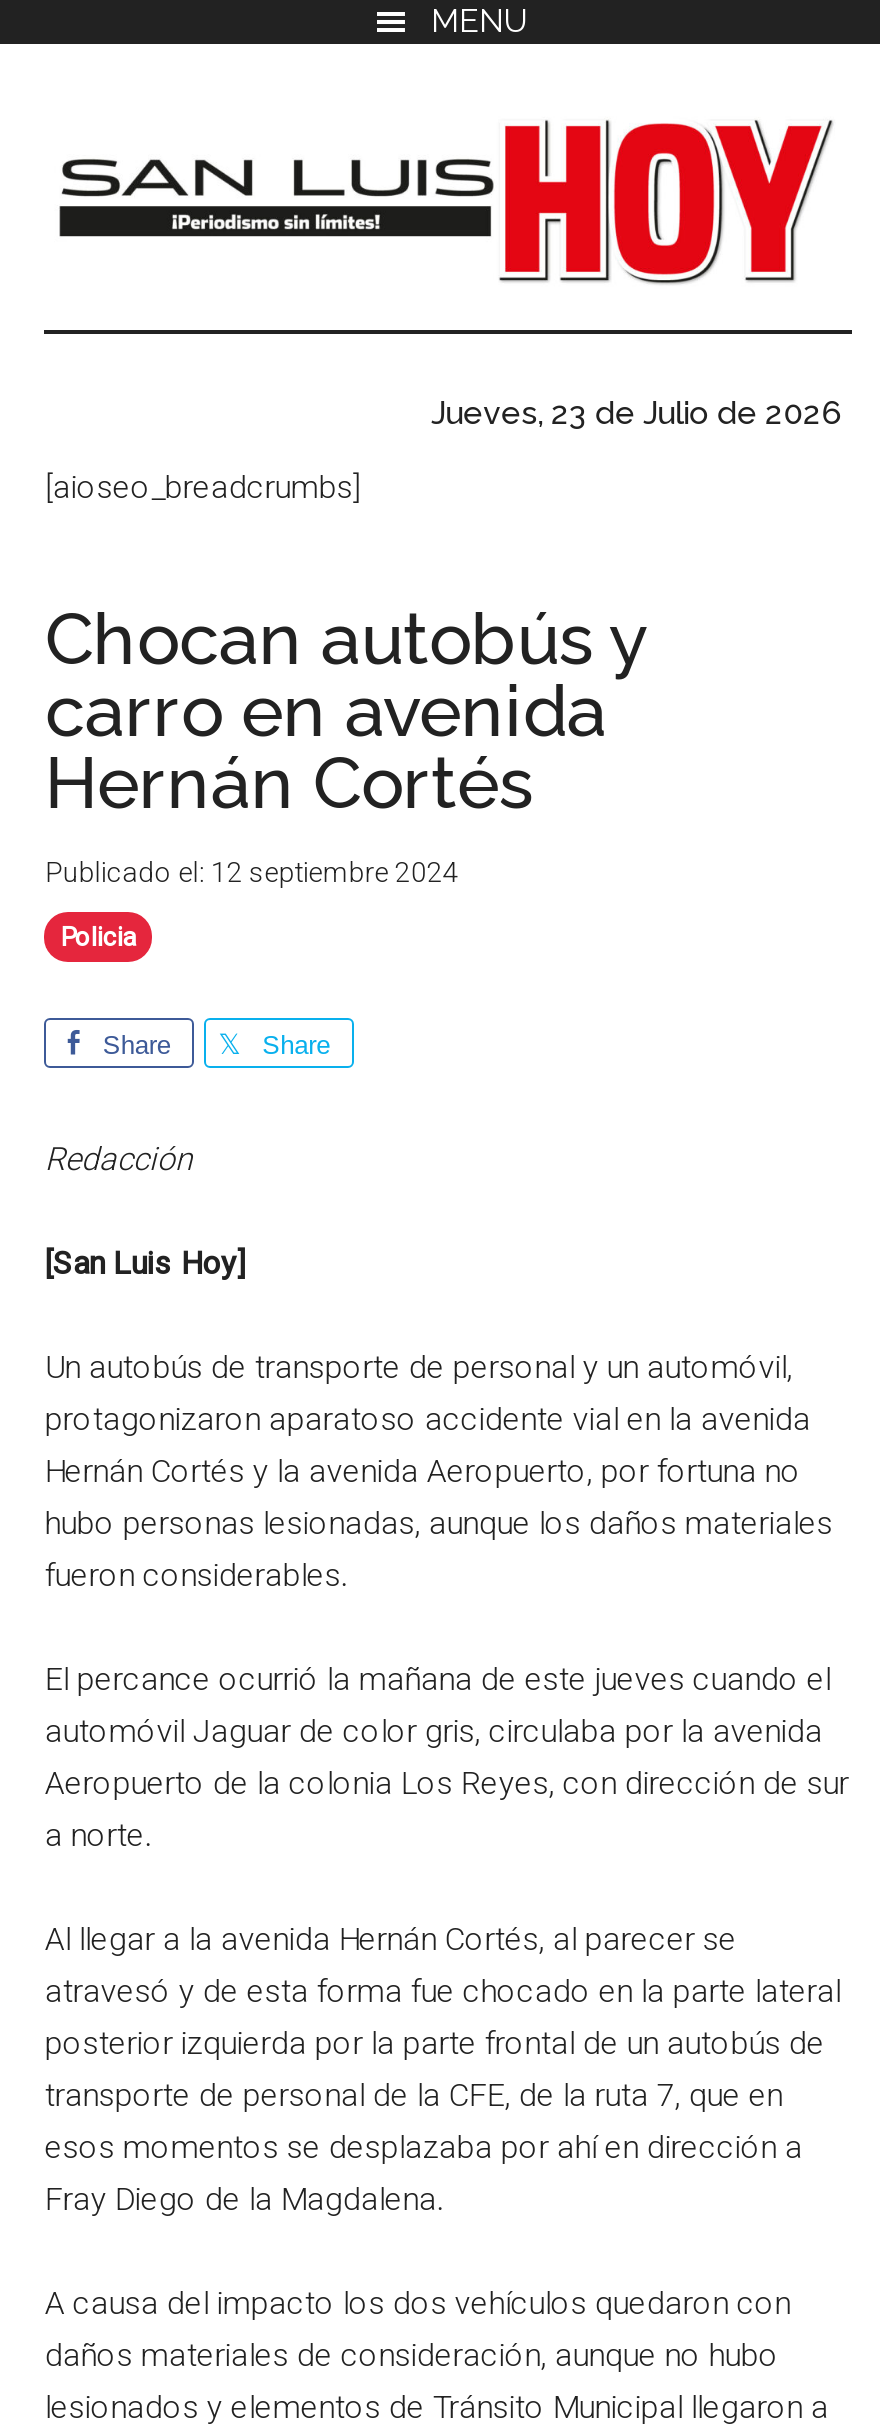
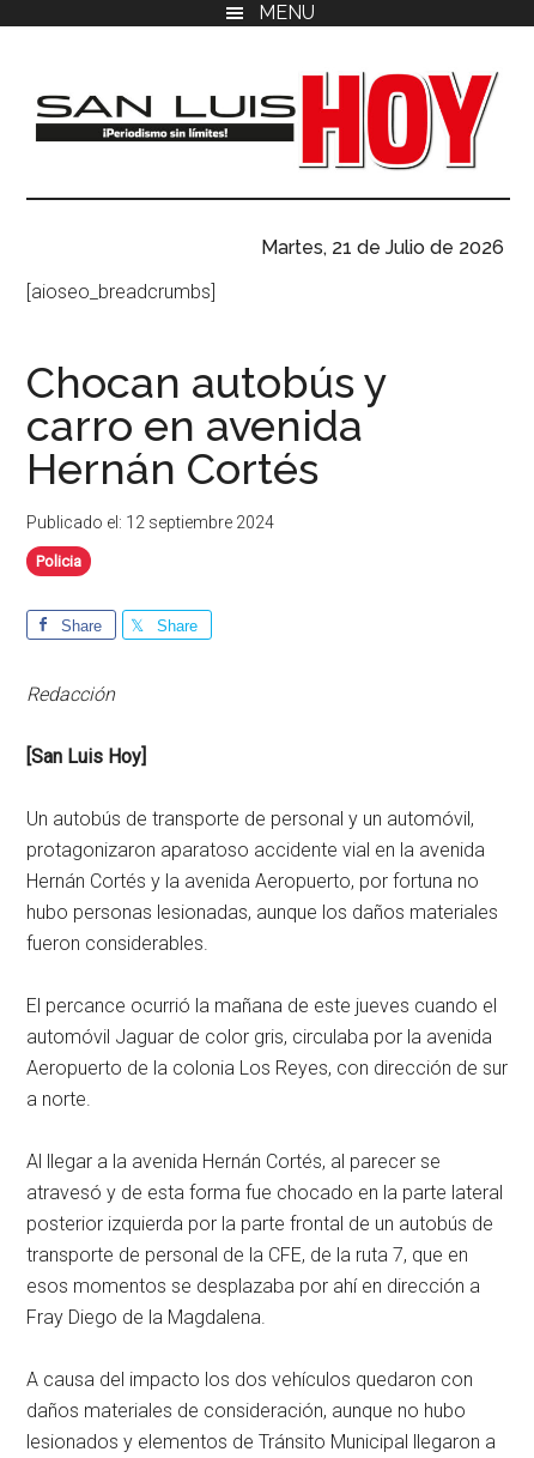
[431,393,841,431] Jueves, 23 de Julio de 2026 -> [261,236,504,259] Martes, 21 de Julio de 2026

